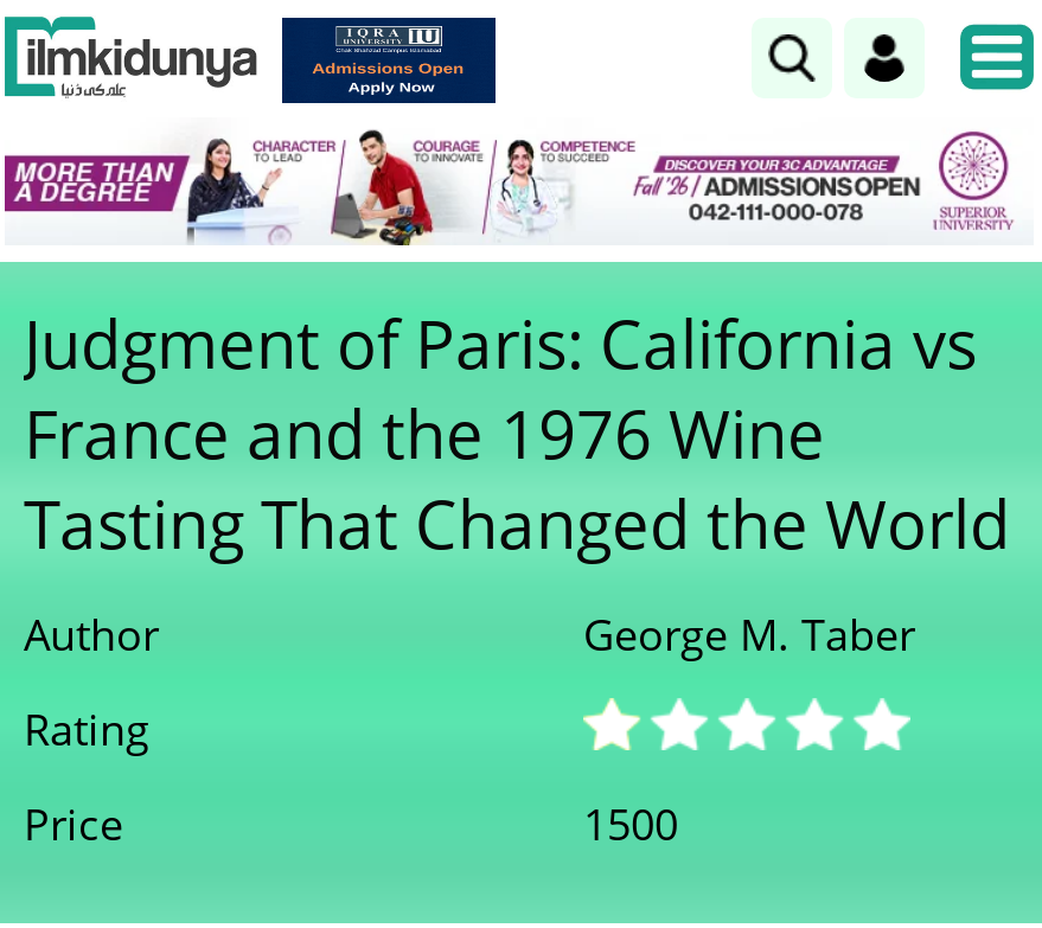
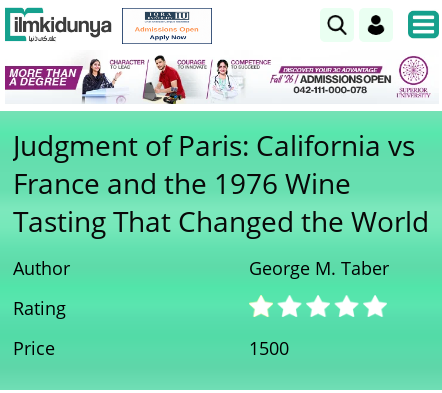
[282,18,496,103] [image] -> [121,9,213,43] [image]

